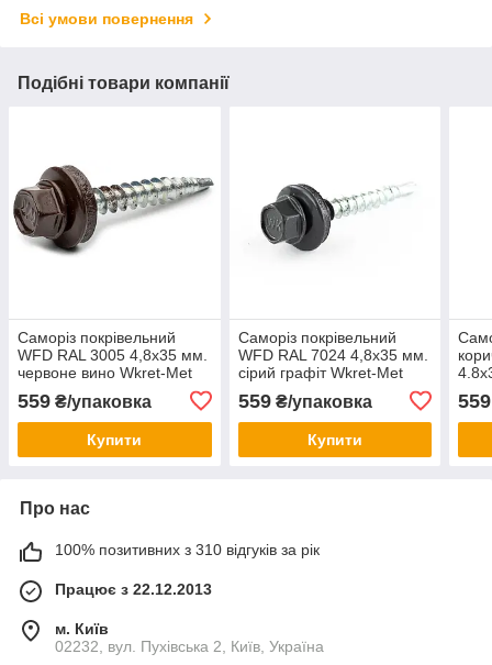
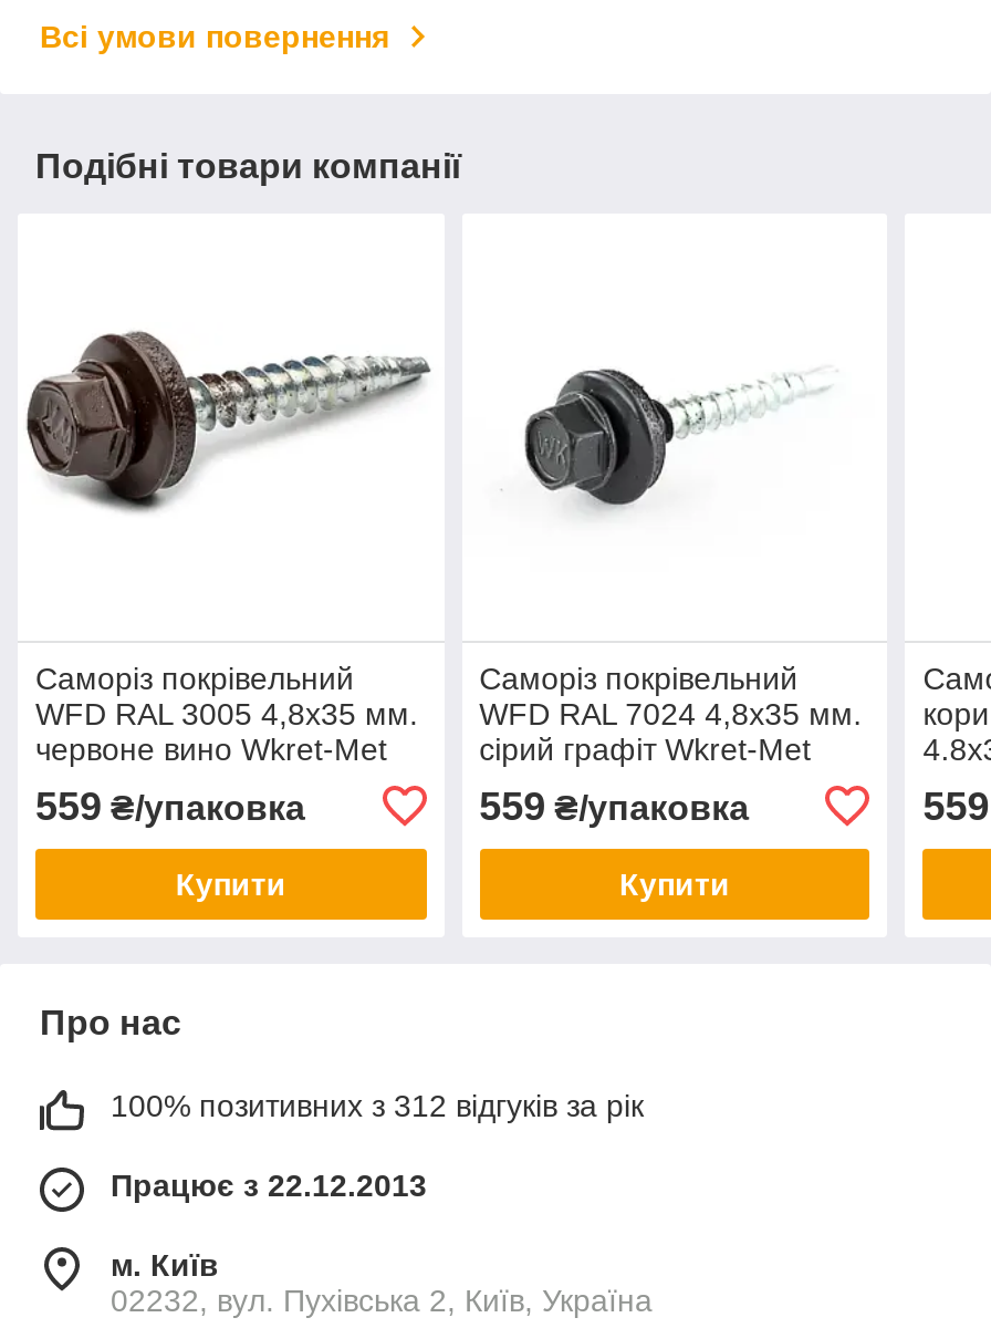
[55,540,320,558] 100% позитивних з 310 відгуків за рік -> [111,1087,644,1122] 100% позитивних з 312 відгуків за рік

